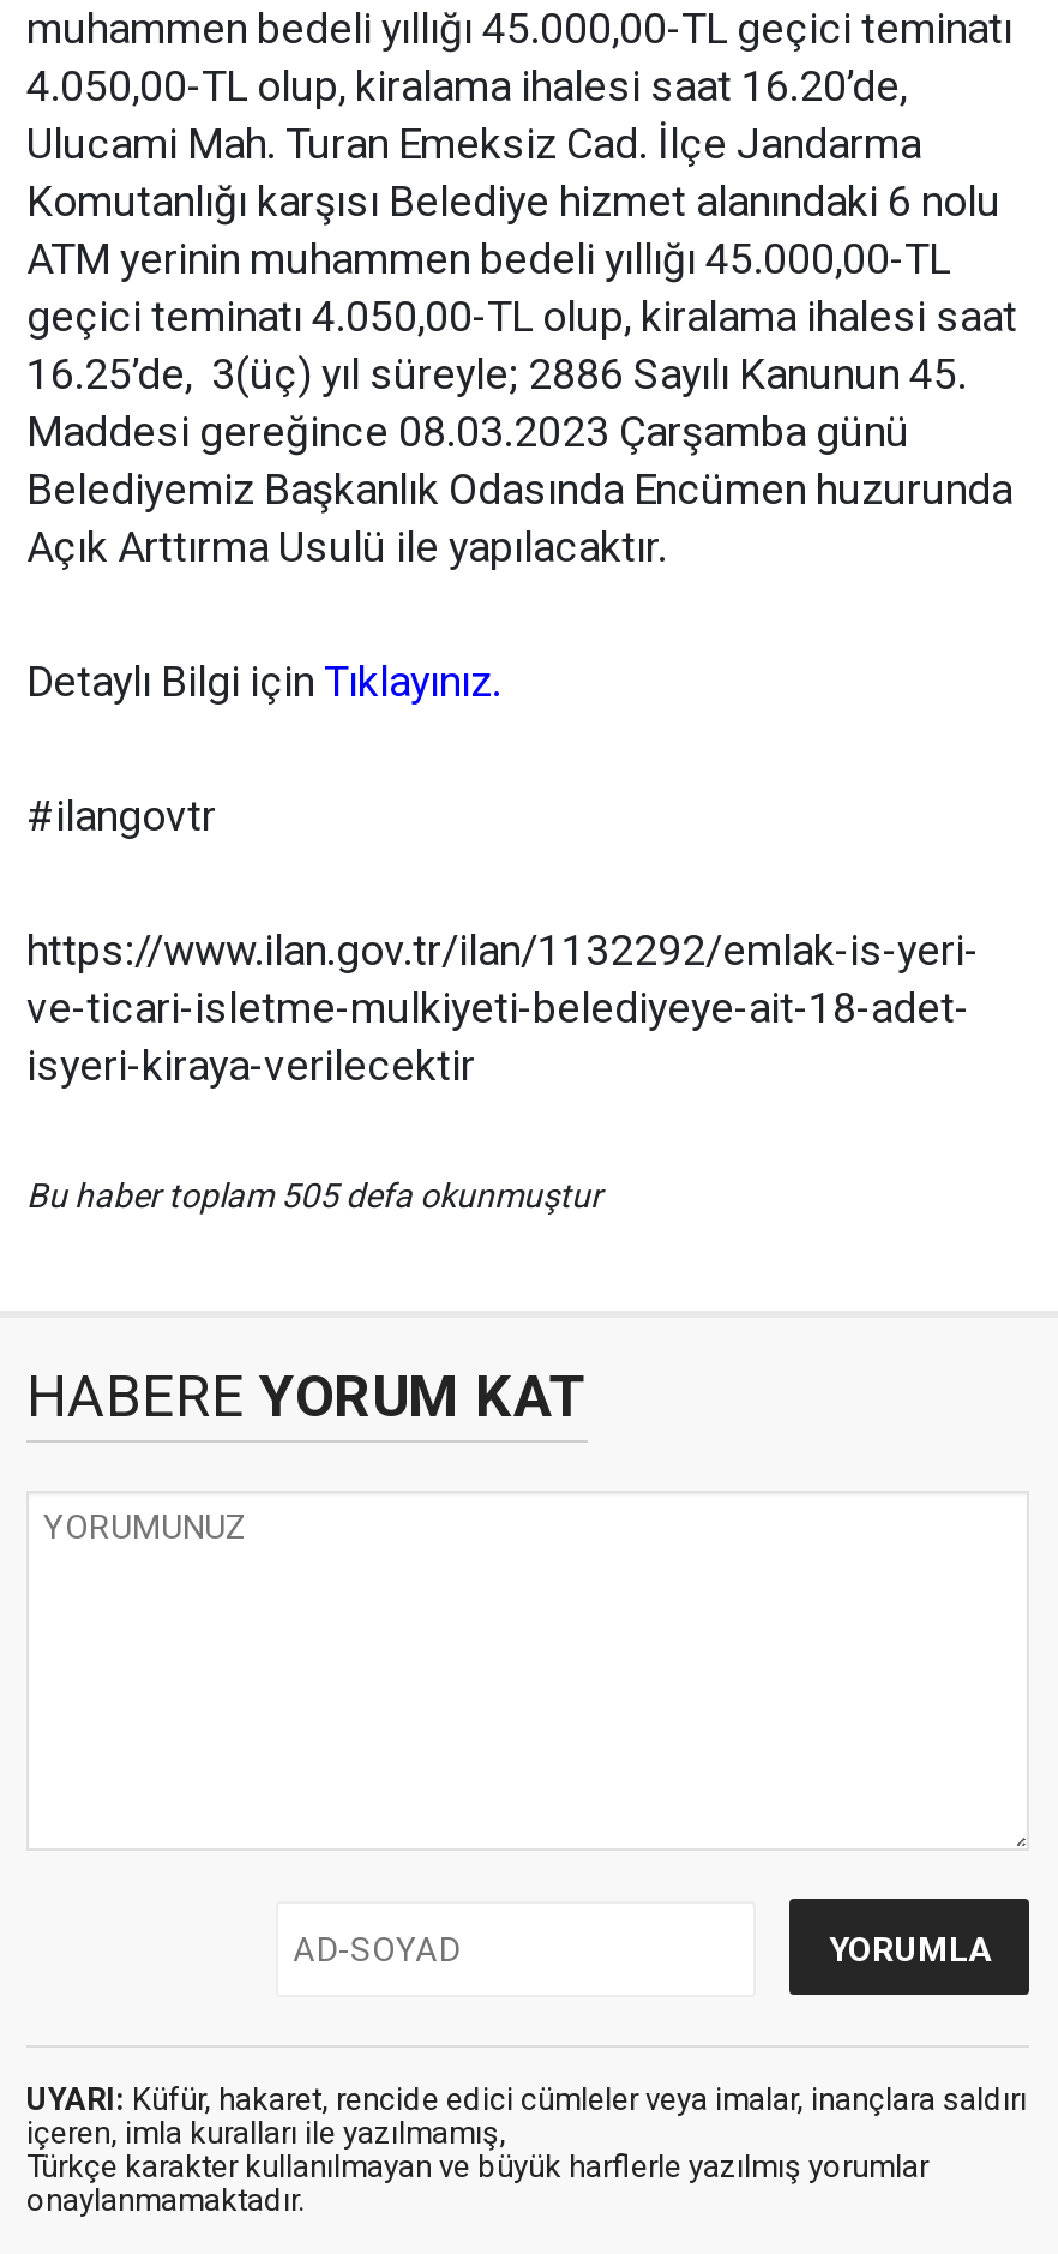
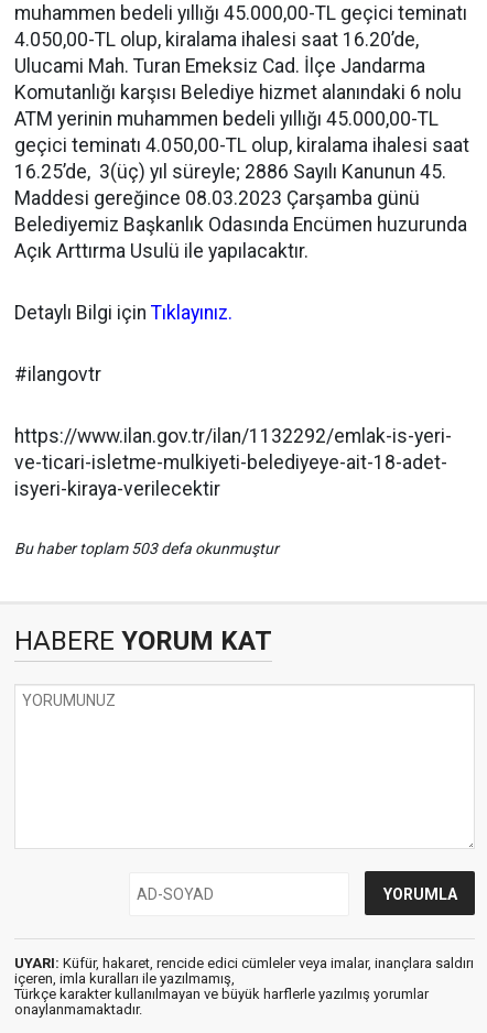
[26,1176,602,1215] Bu haber toplam 505 defa okunmuştur -> [14,540,279,557] Bu haber toplam 503 defa okunmuştur

